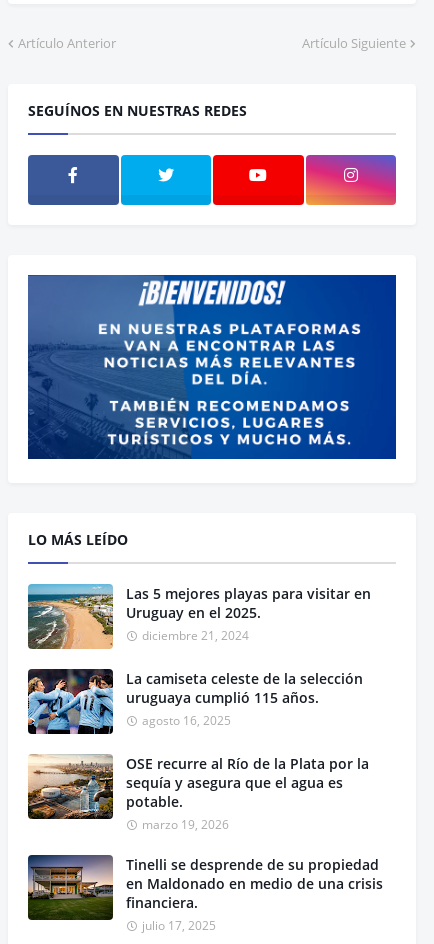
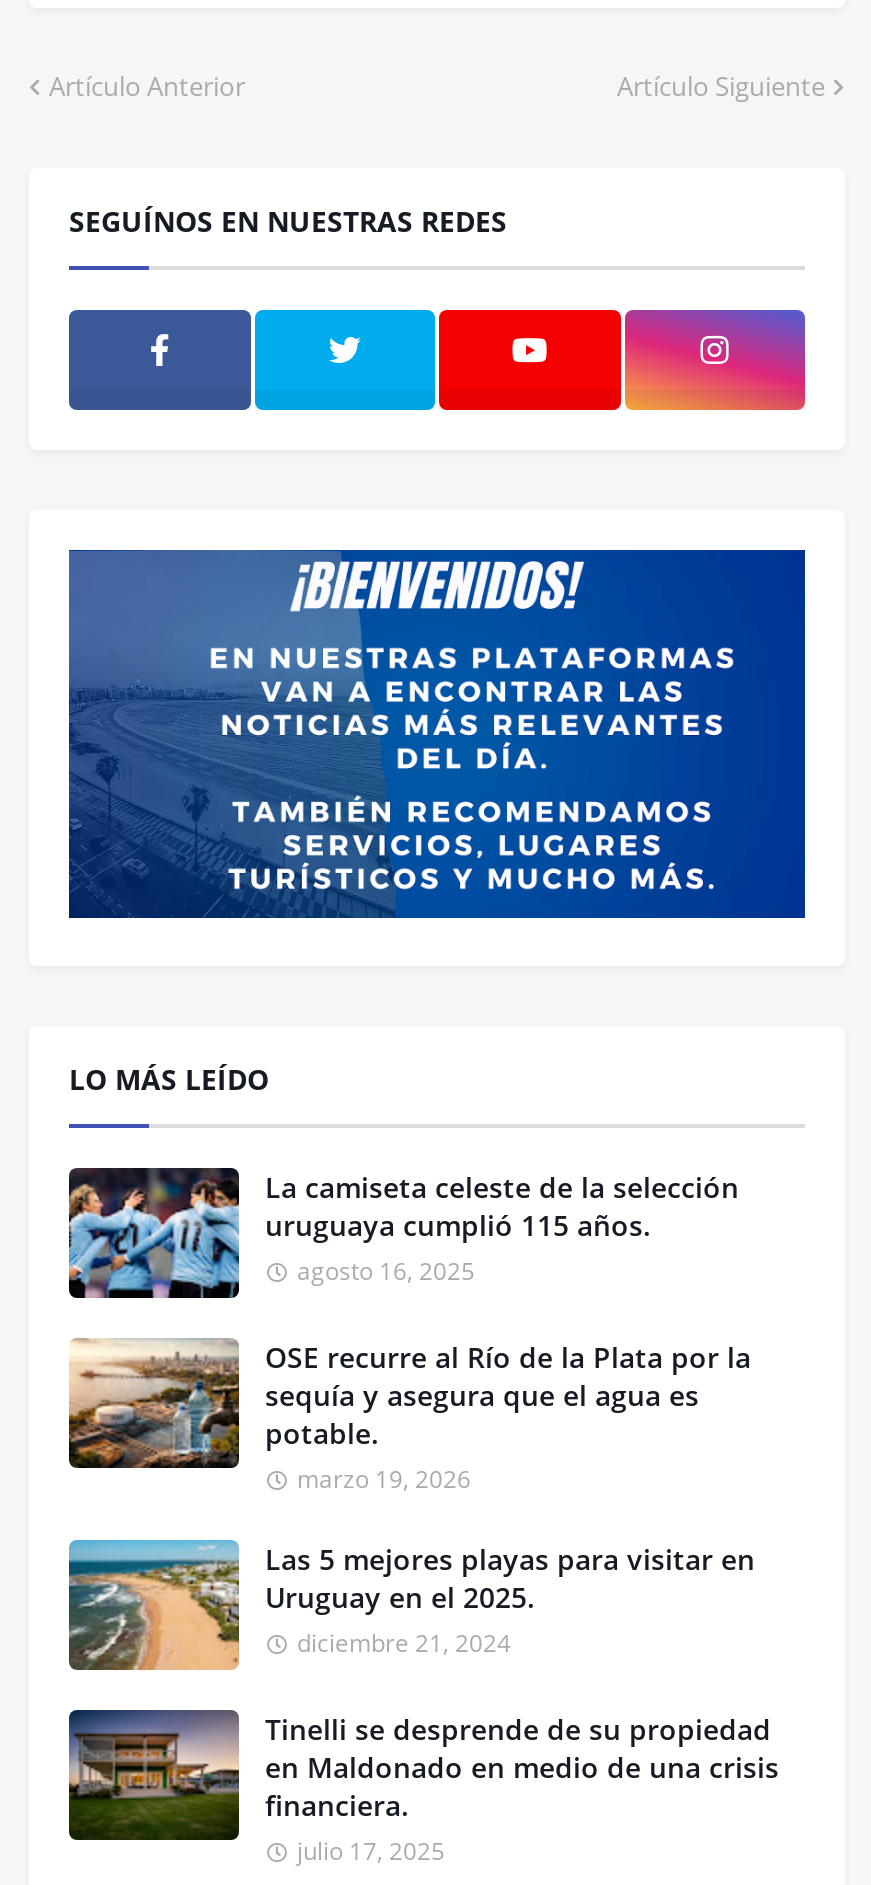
moved [27,583,371,650] -> [69,1538,755,1672]: [image] | Las 5 mejores playas para visitar en | Uruguay en el 2025. | diciembre 21, 2024
moved [26,668,369,833] -> [65,1166,751,1496]: [image] | La camiseta celeste de la selección | uruguaya cumplió 115 años. | agosto 16, 2025 | OSE recurre al Río de la Plata por la | sequía y asegura que el agua es | potable. | marzo 19, 2026

